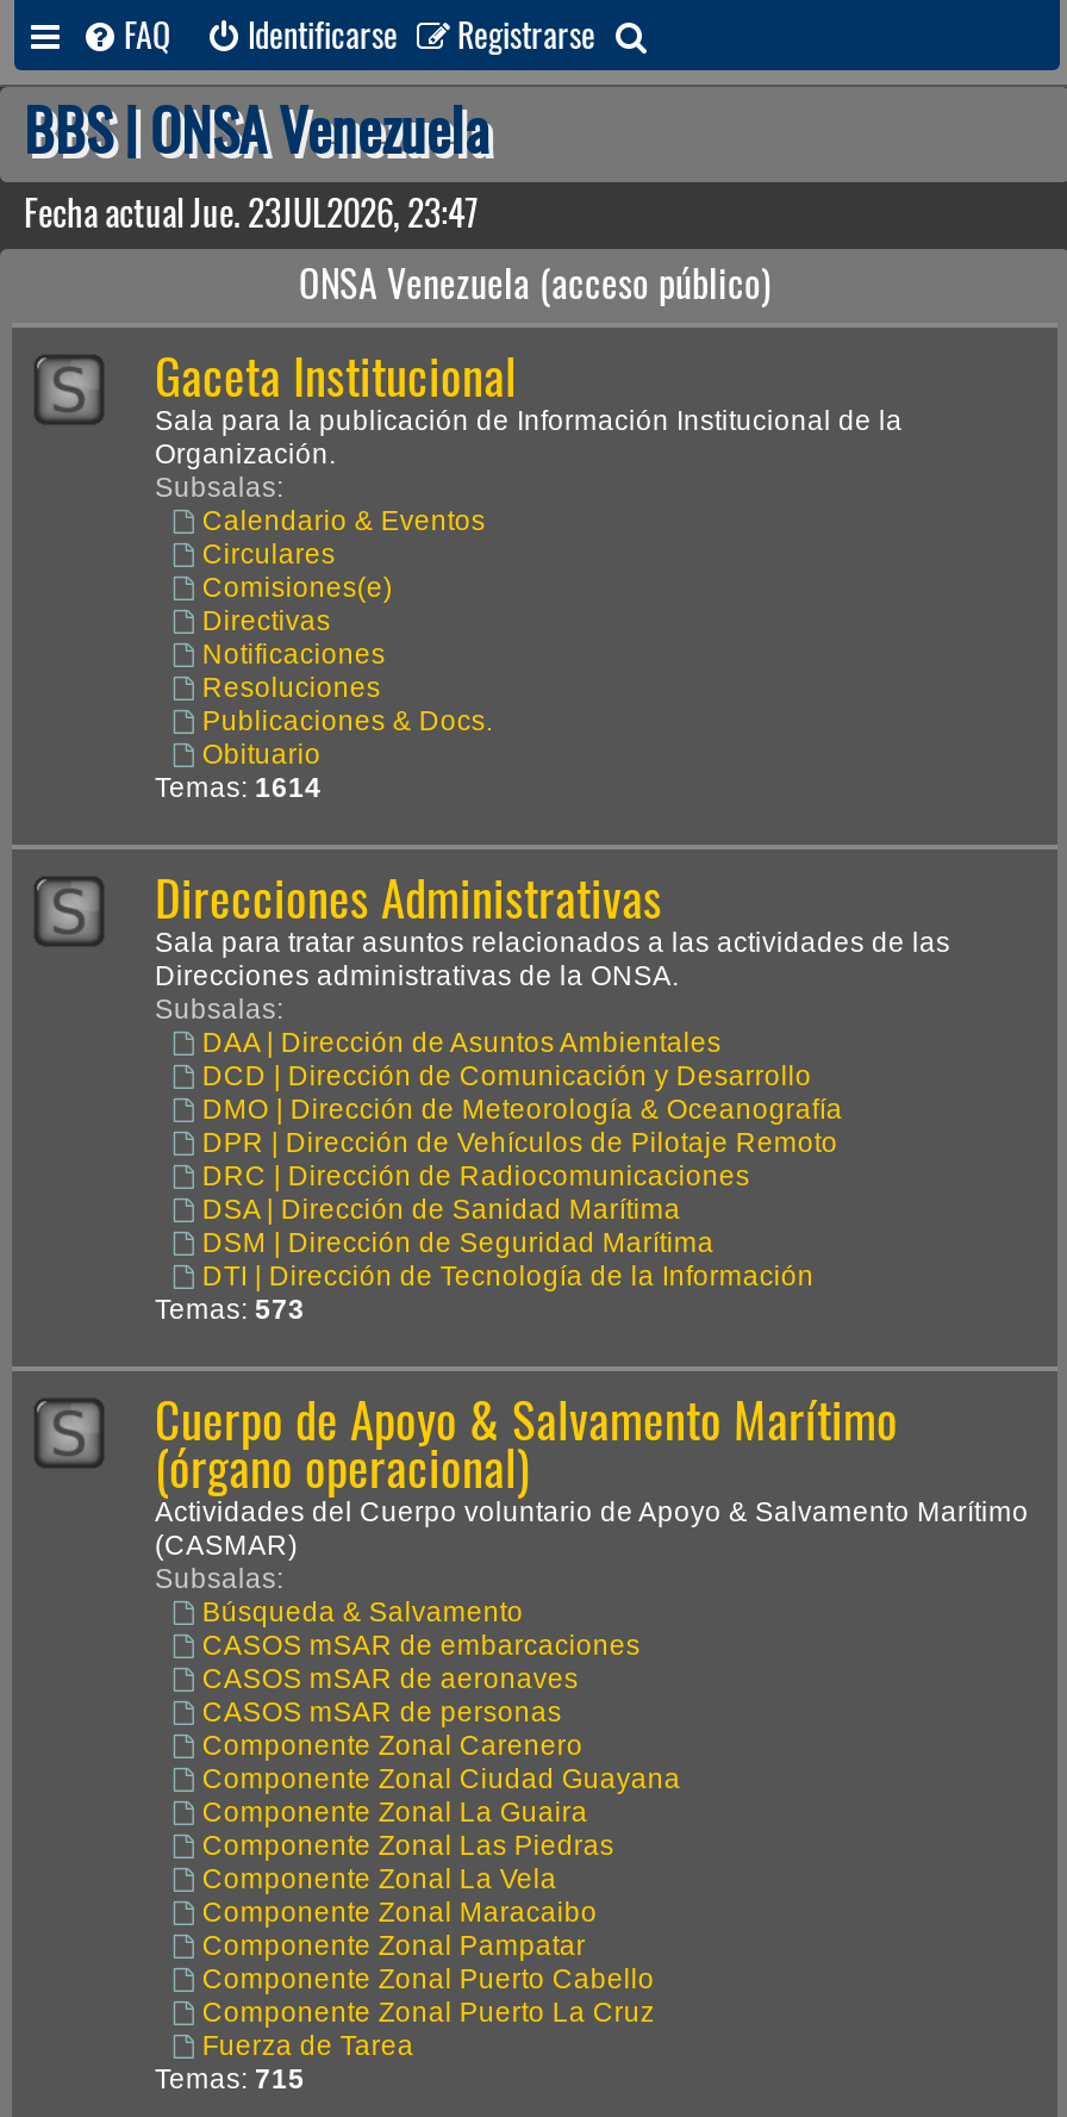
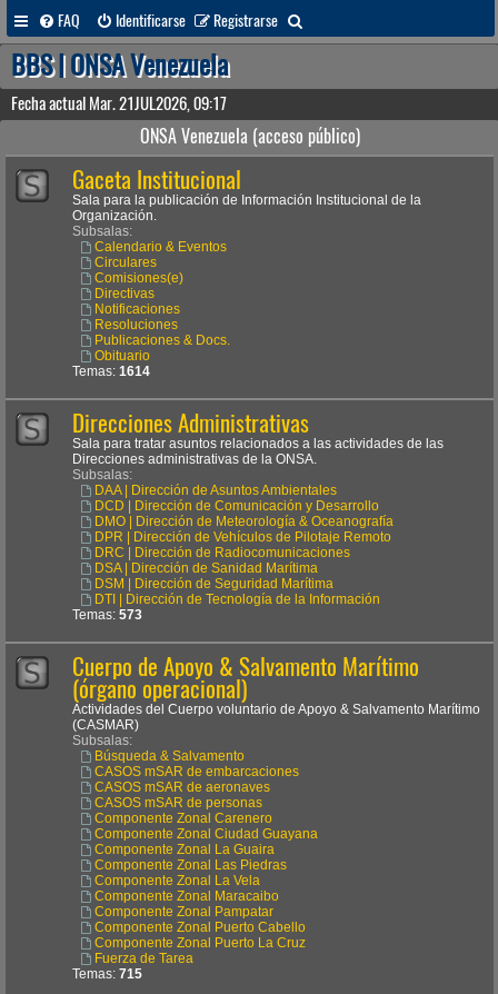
[24,190,479,238] Fecha actual Jue. 23JUL2026, 23:47 -> [11,93,227,115] Fecha actual Mar. 21JUL2026, 09:17

